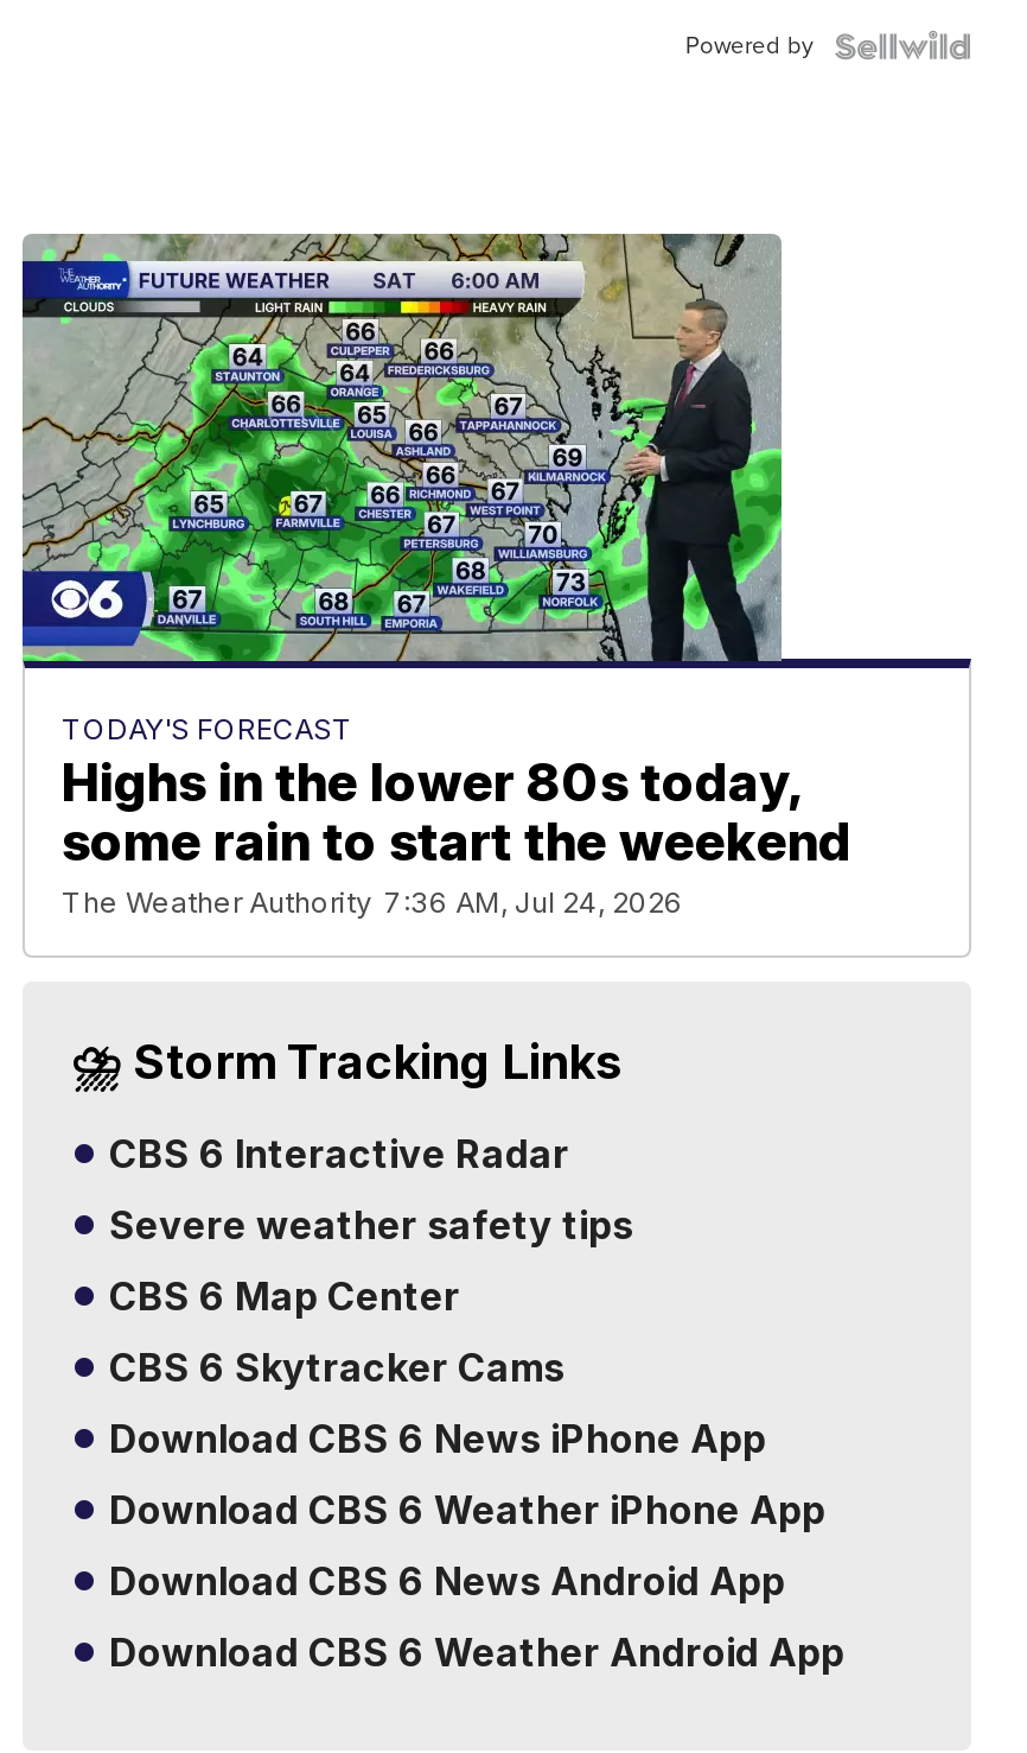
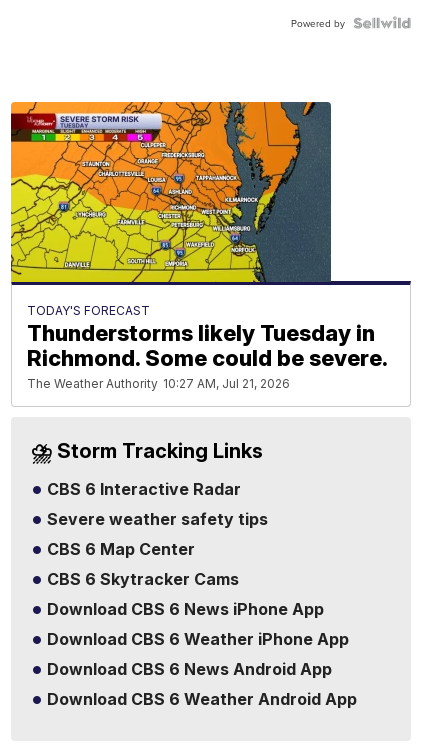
[20,231,851,921] [image] | Highs in the lower 80s today, | some rain to start the weekend | The Weather Authority 7:36 AM, Jul 24, 2026 -> [10,101,388,391] [image] | Thunderstorms likely Tuesday in | Richmond. Some could be severe. | The Weather Authority 10:27 AM, Jul 21, 2026

